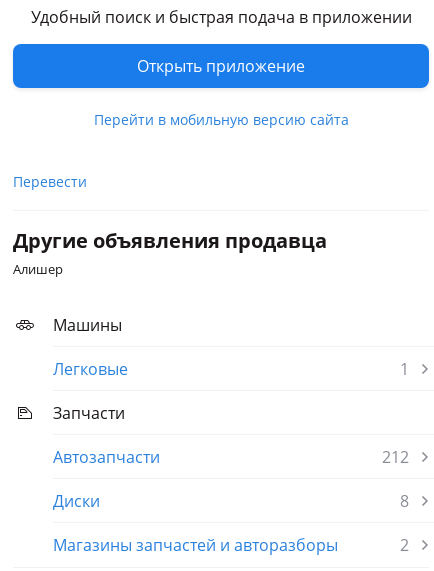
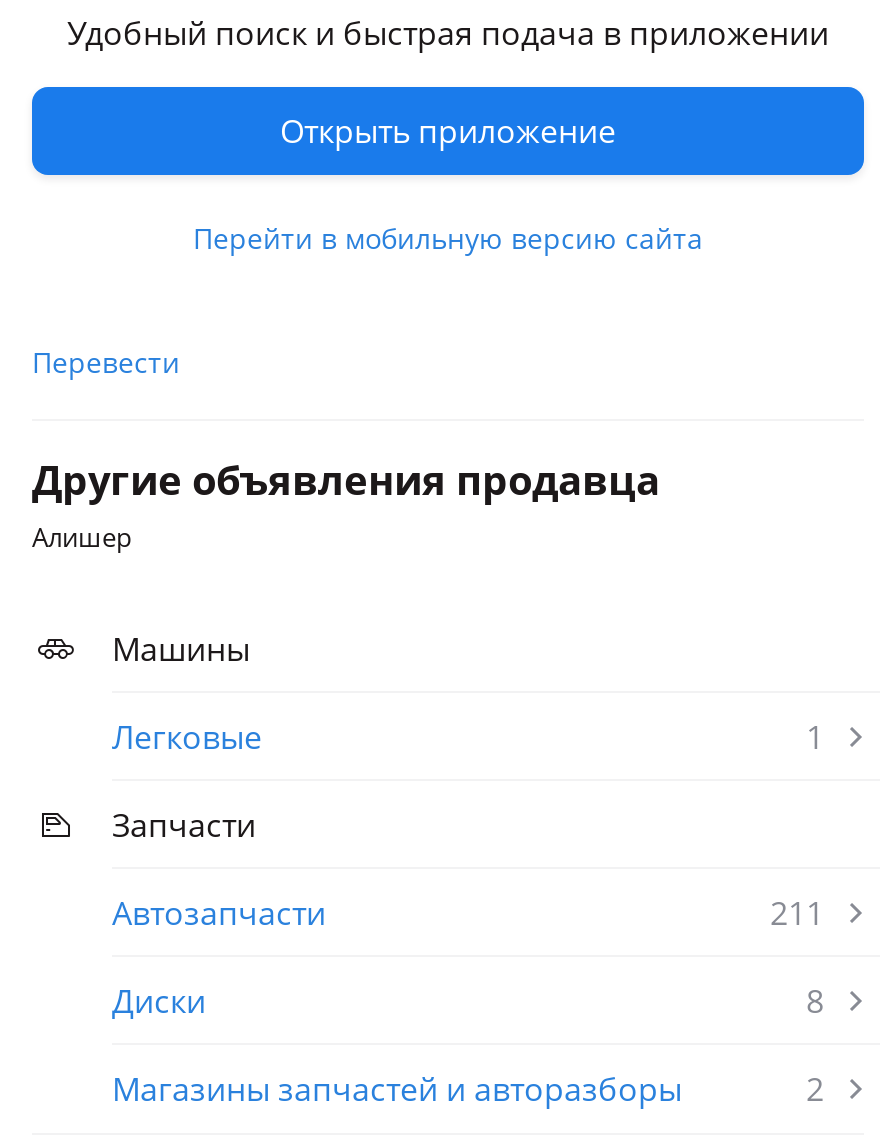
[382,446,409,468] 212 -> [770,891,824,935] 211

